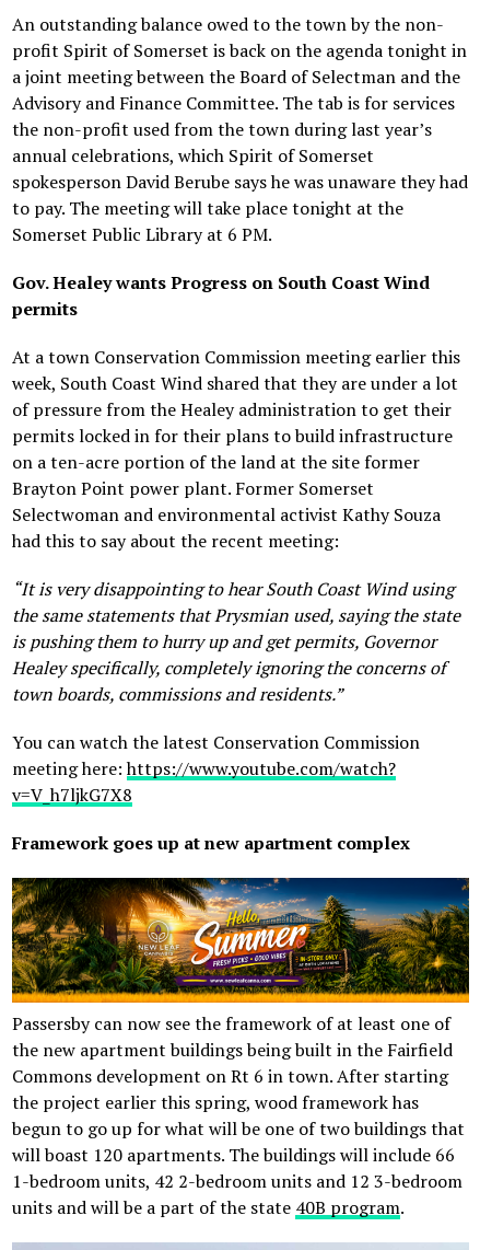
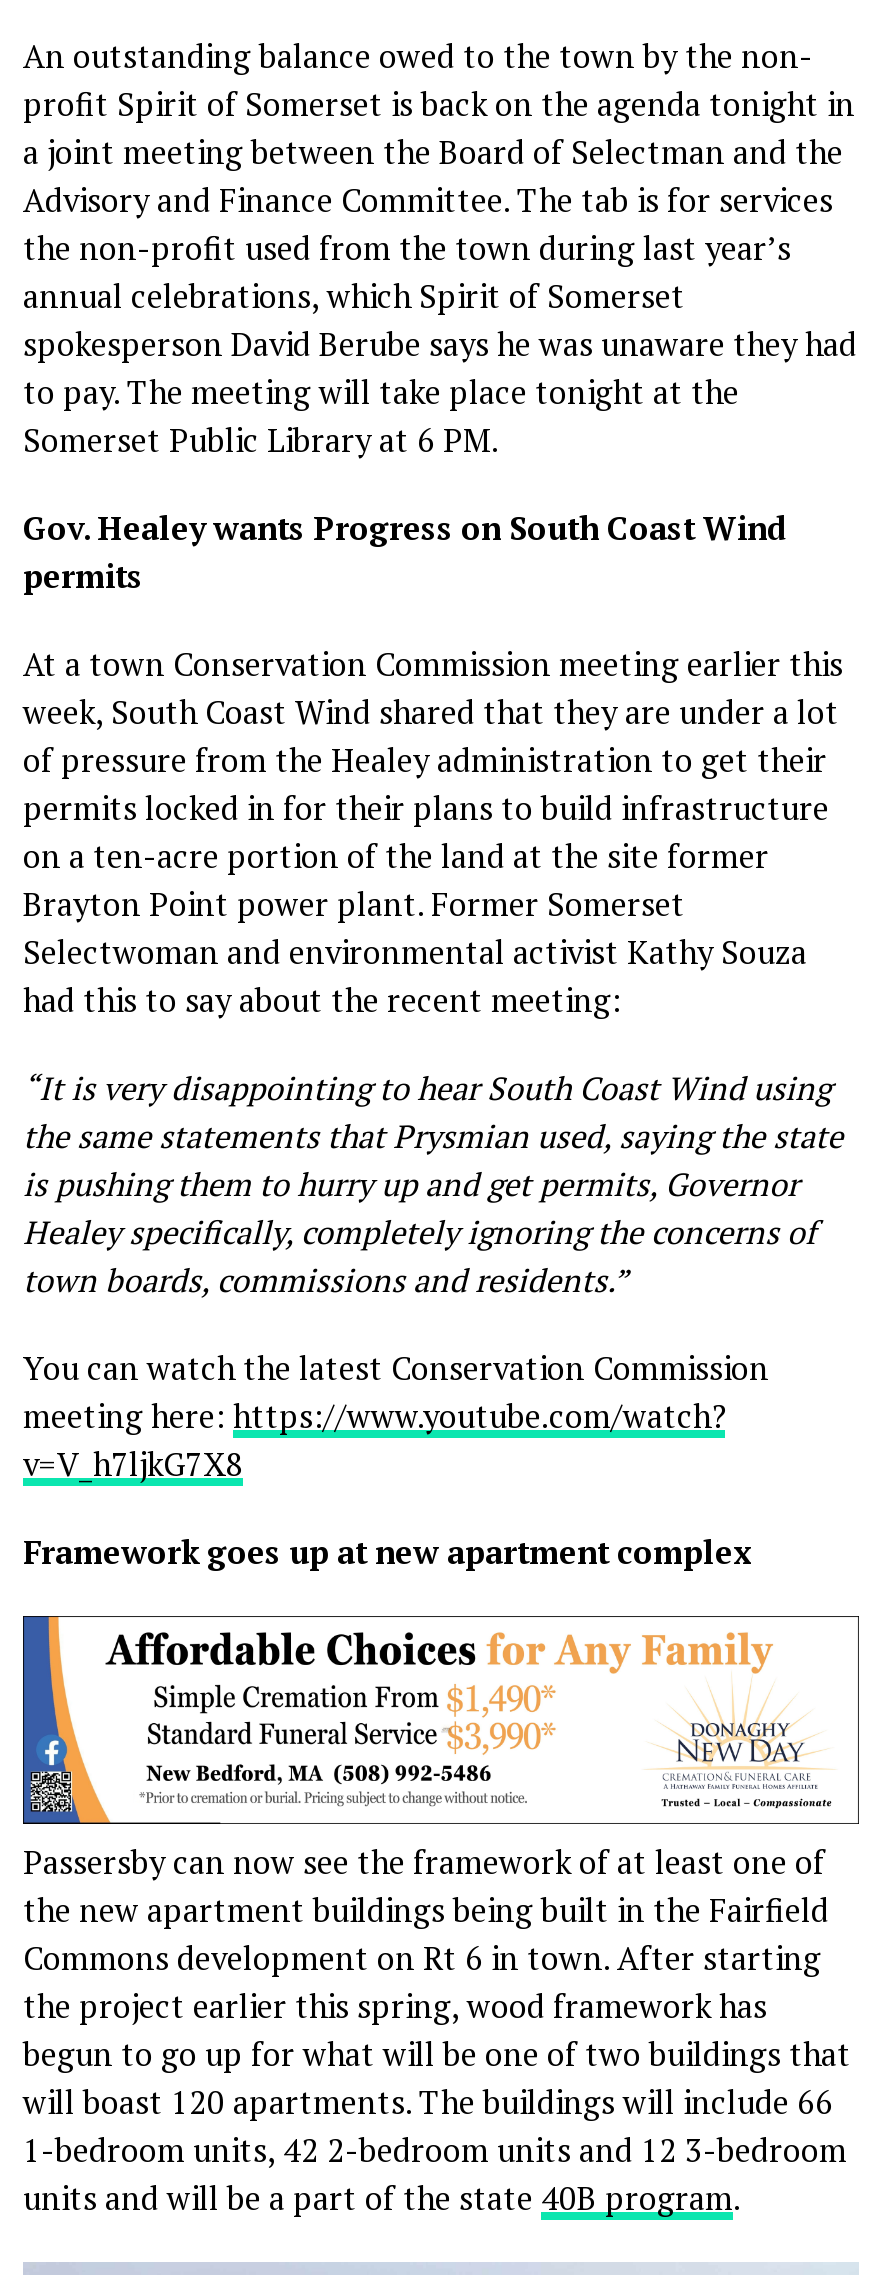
[11,877,470,1004] [image] -> [21,1614,859,1828] [image]

